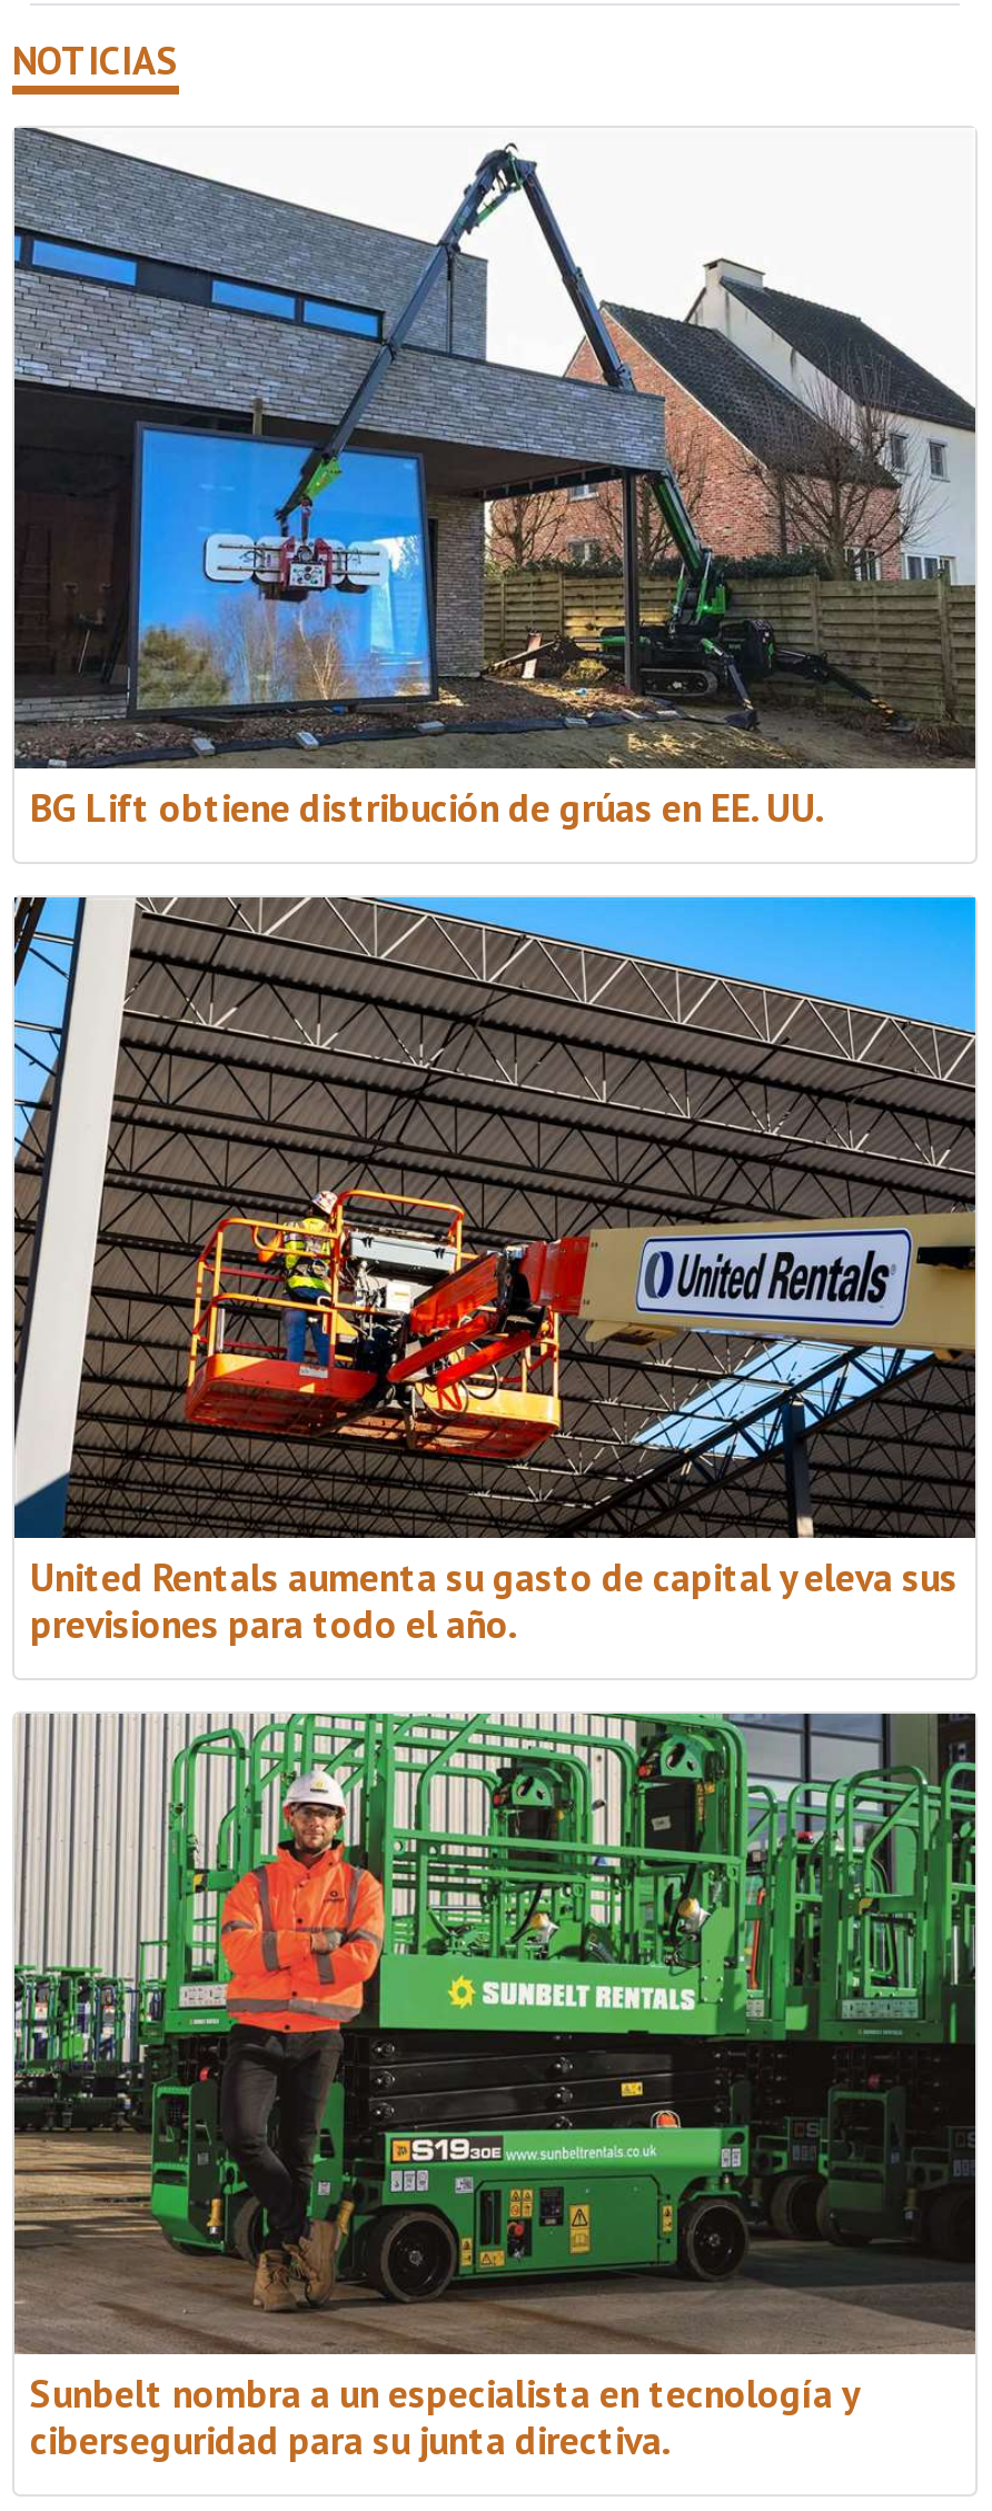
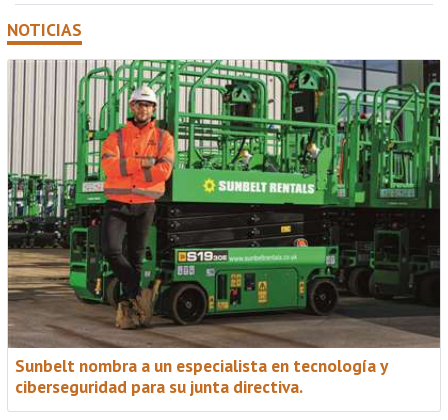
[12,128,978,833] [image] | BG Lift obtiene distribución de grúas en EE. UU. -> none
[12,895,978,1649] [image] | United Rentals aumenta su gasto de capital y eleva sus | previsiones para todo el año. -> none

